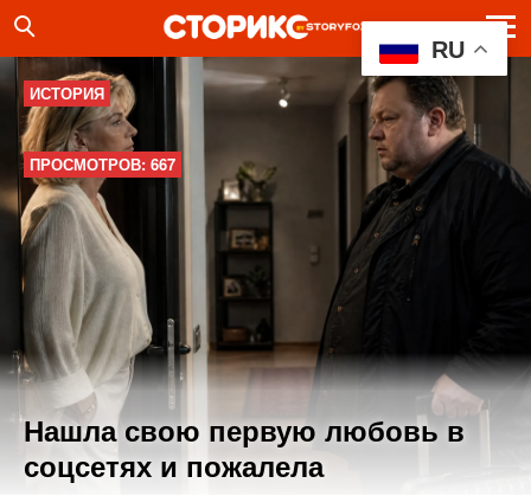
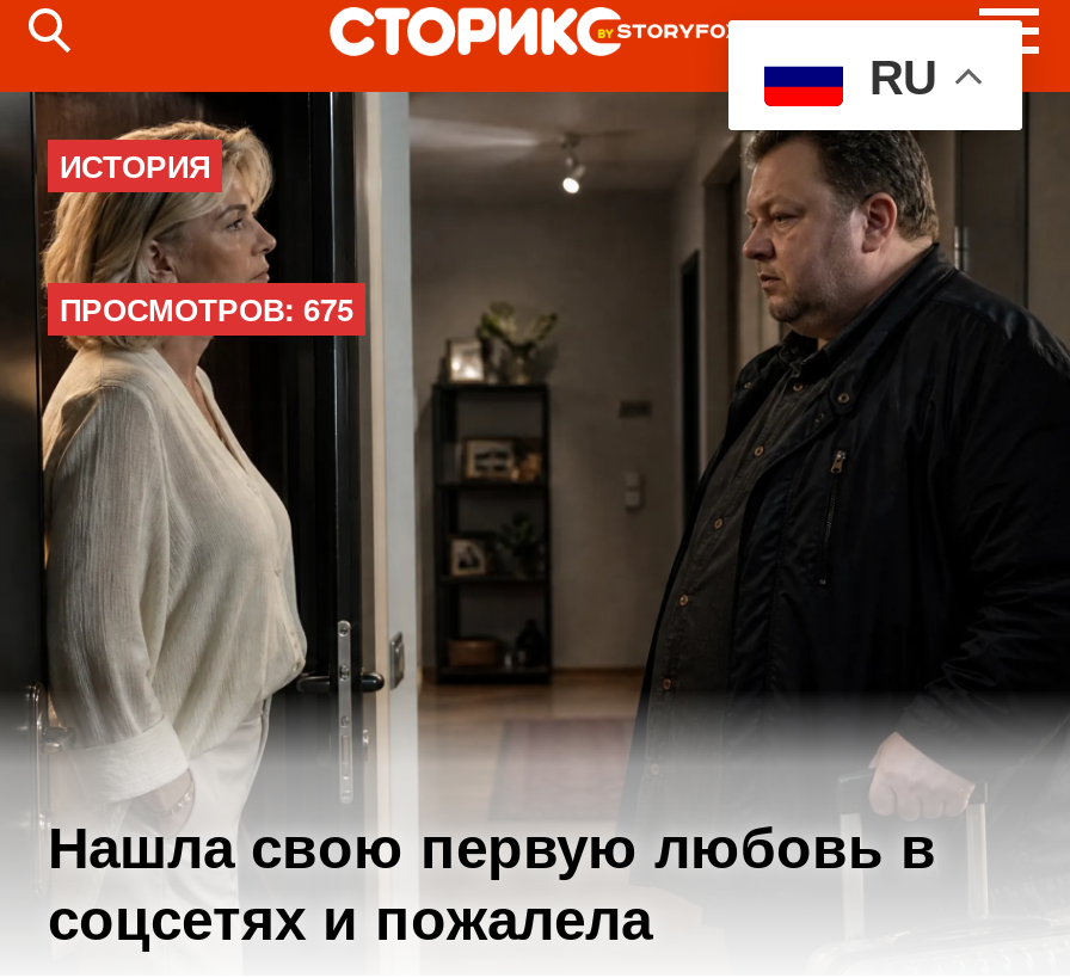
[30,153,175,175] ПРОСМОТРОВ: 667 -> [60,285,353,331] ПРОСМОТРОВ: 675

